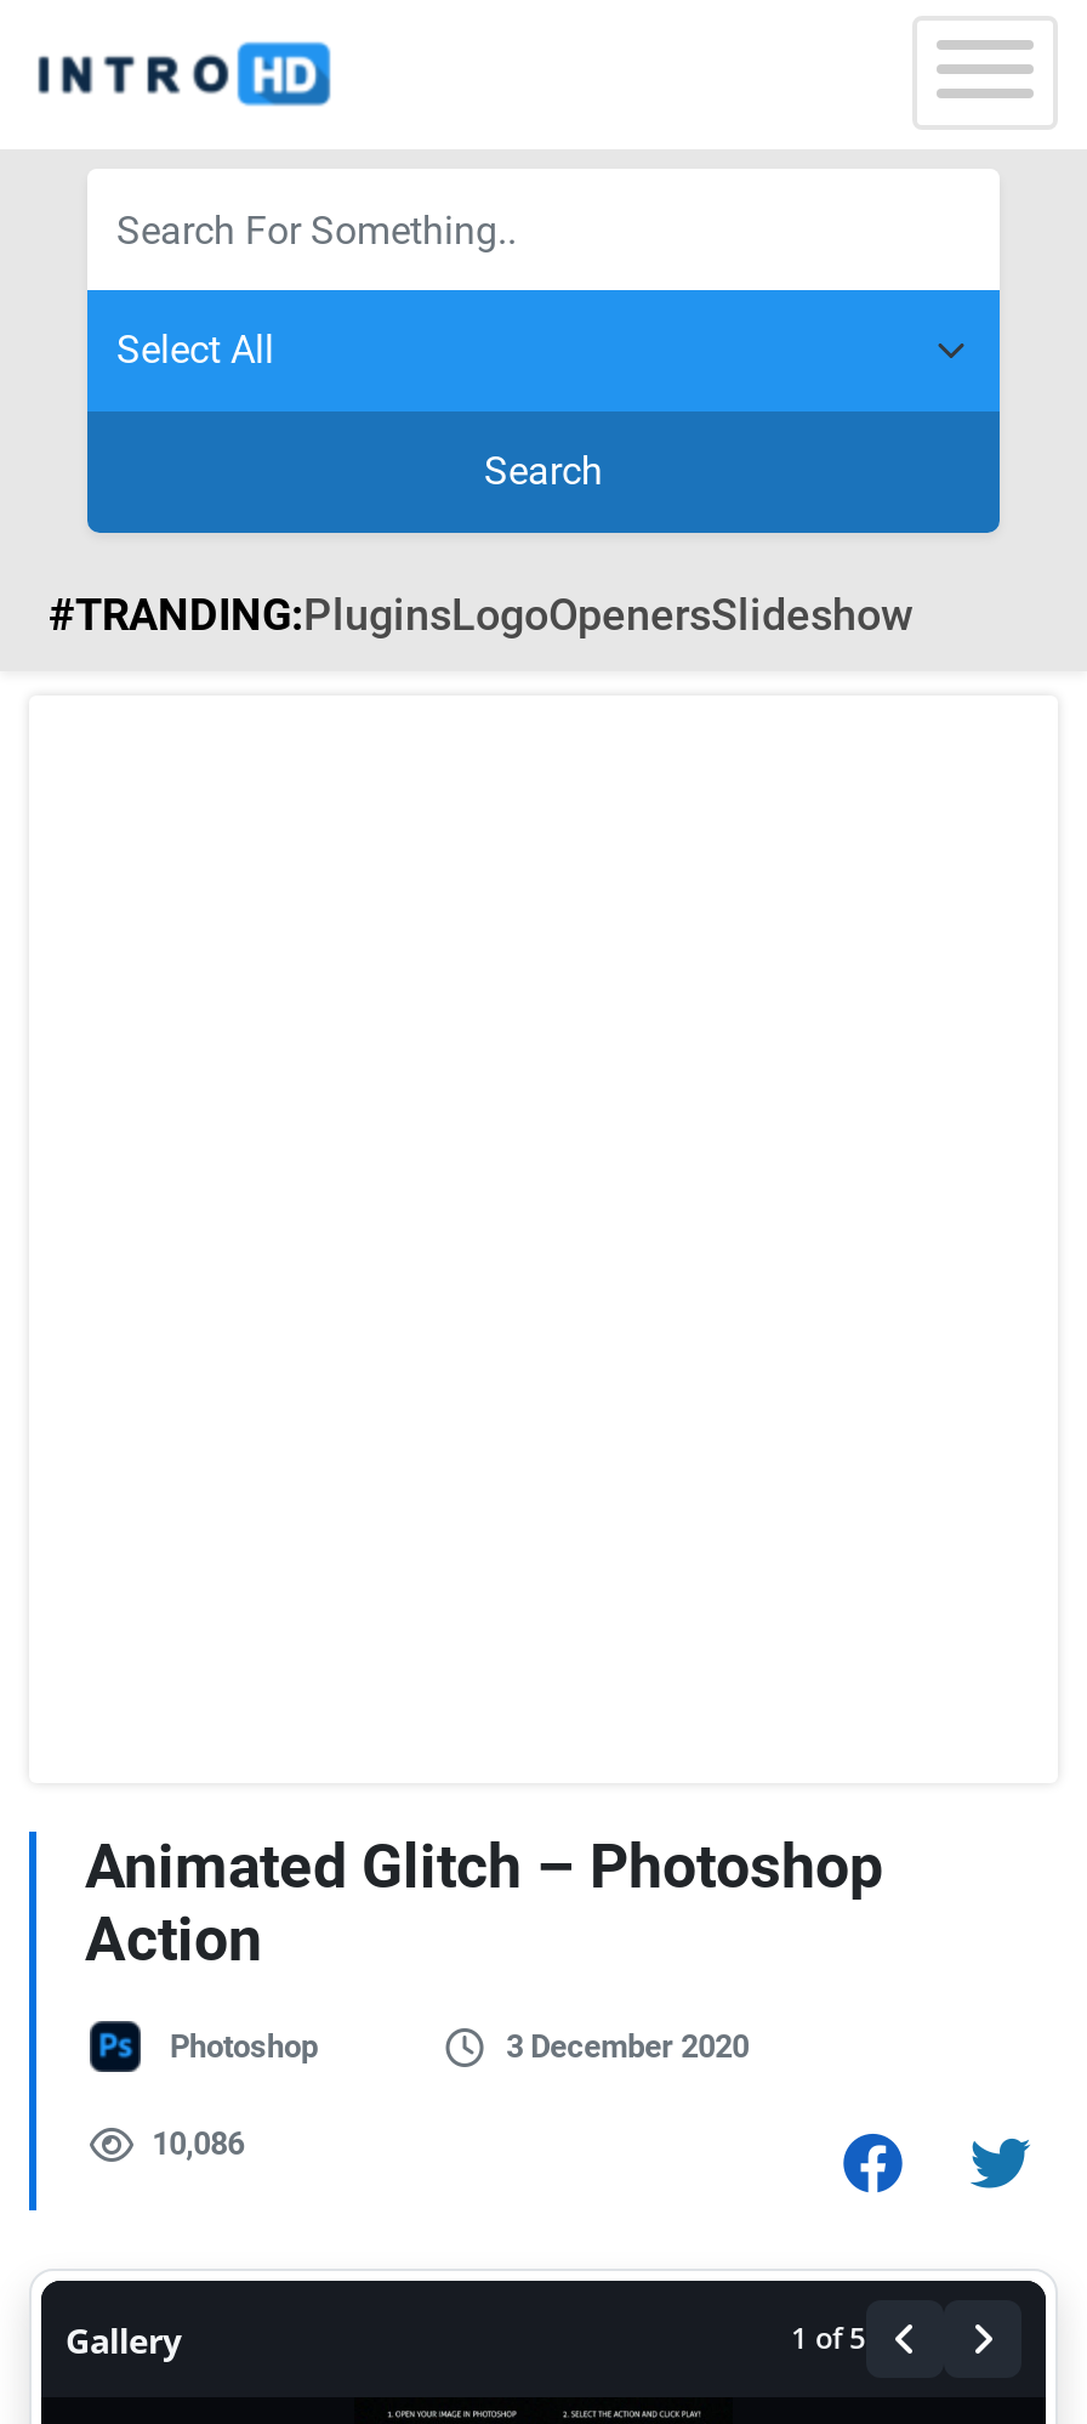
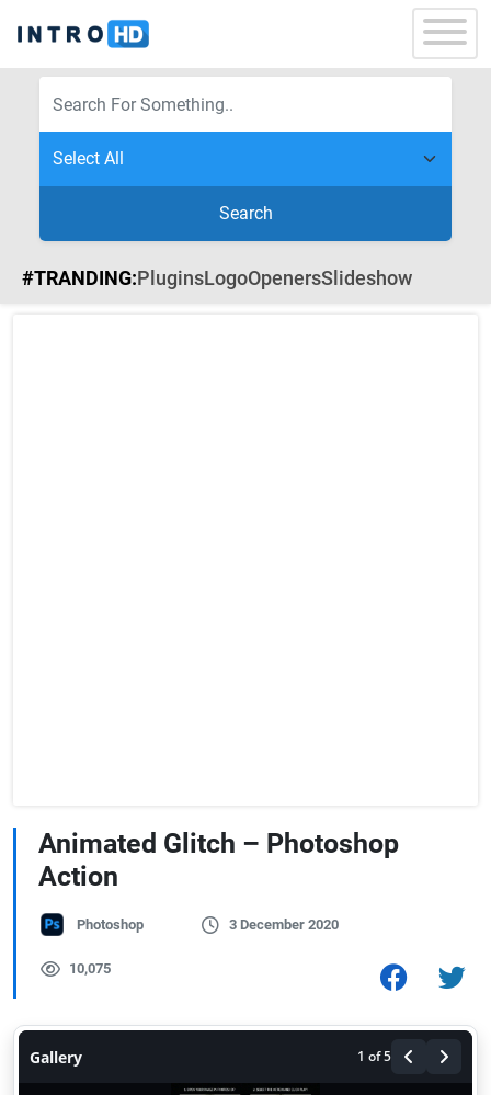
[152,2125,244,2162] 10,086 -> [69,960,110,977] 10,075

